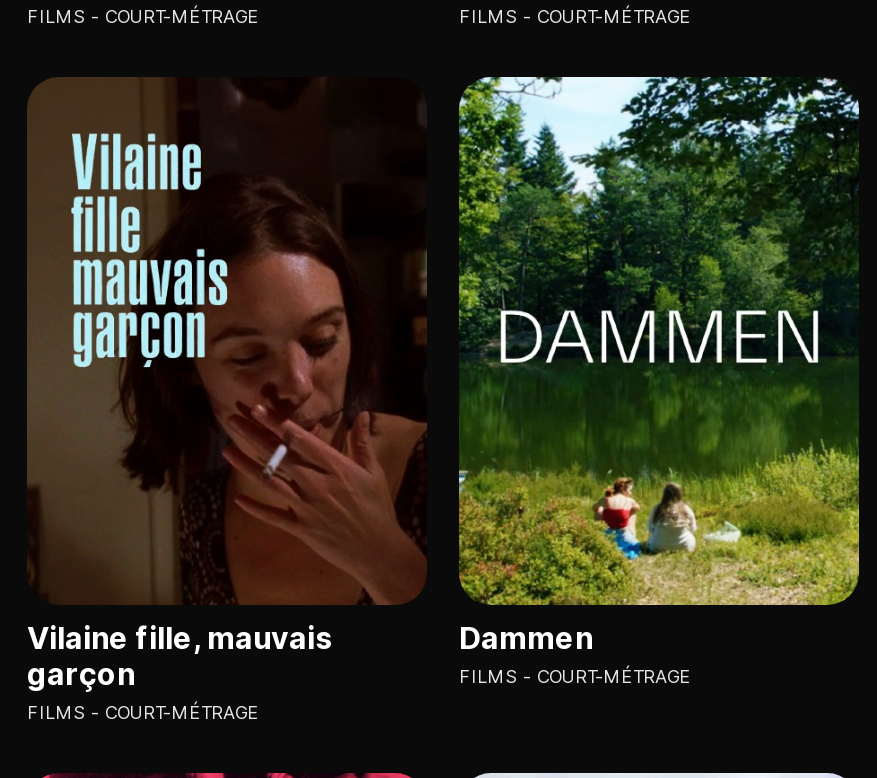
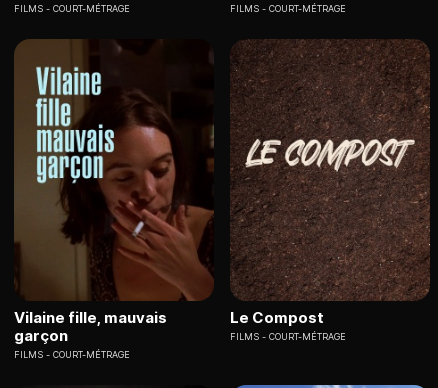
[457,74,861,657] [image] | Dammen -> [230,38,430,327] [image] | Le Compost

